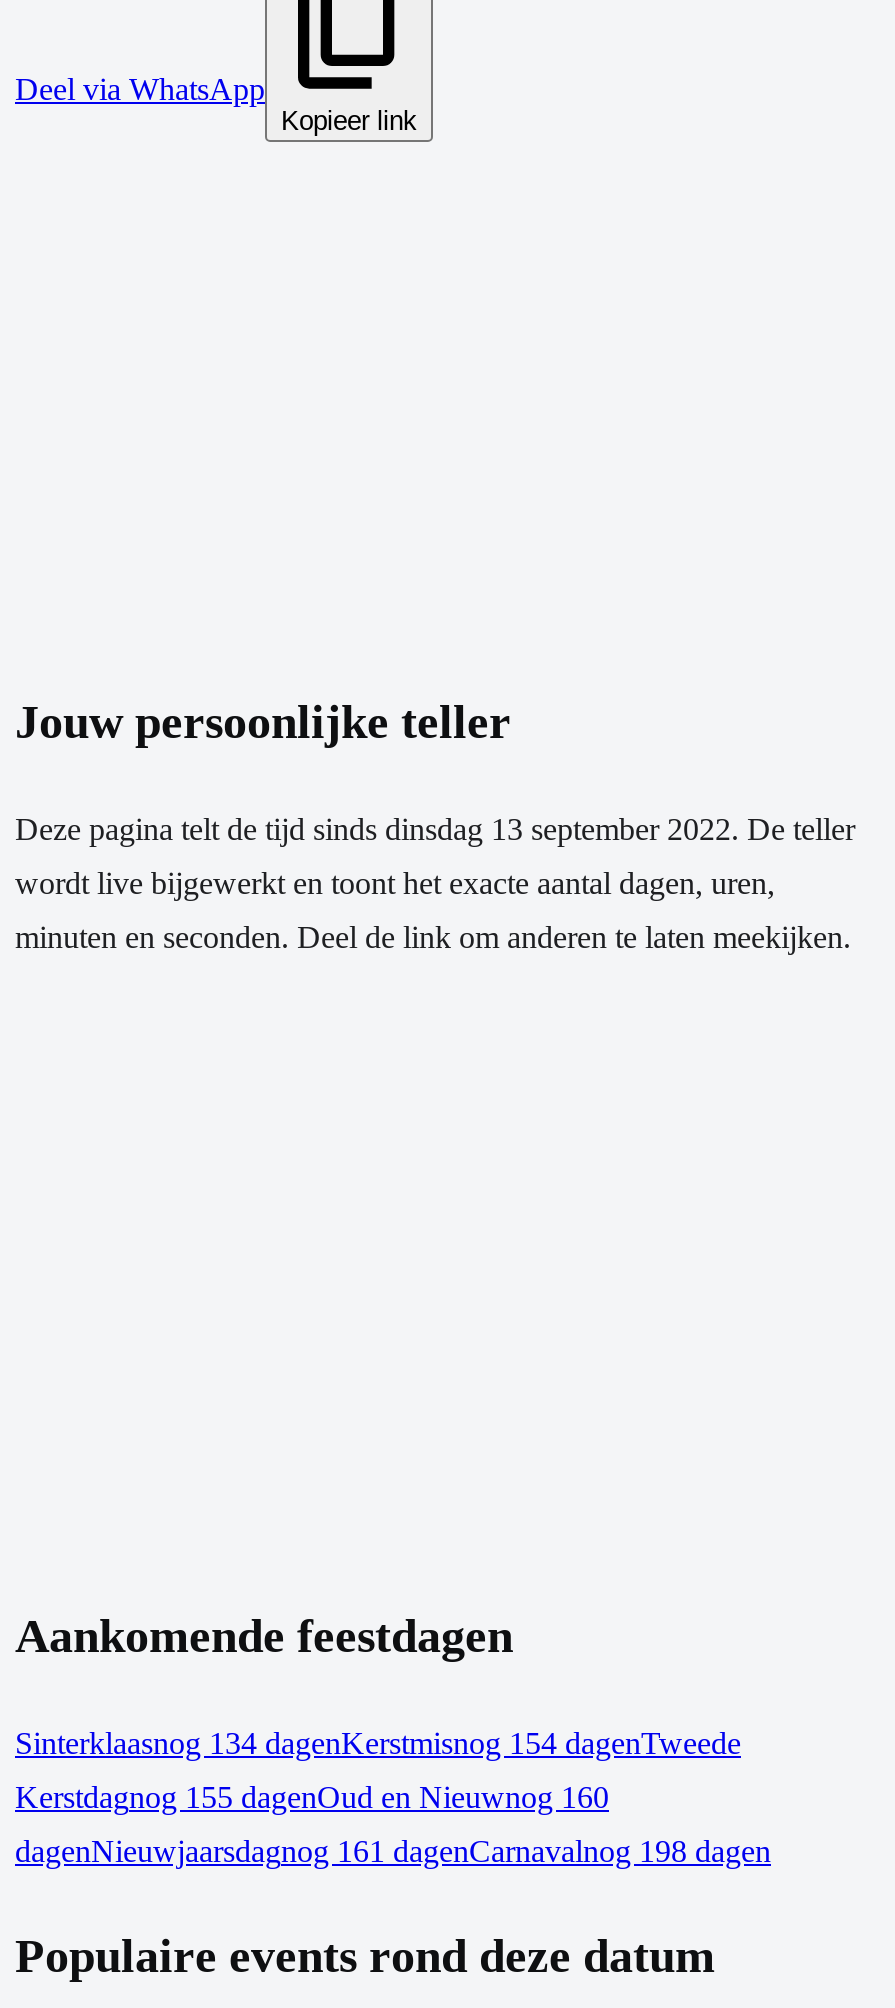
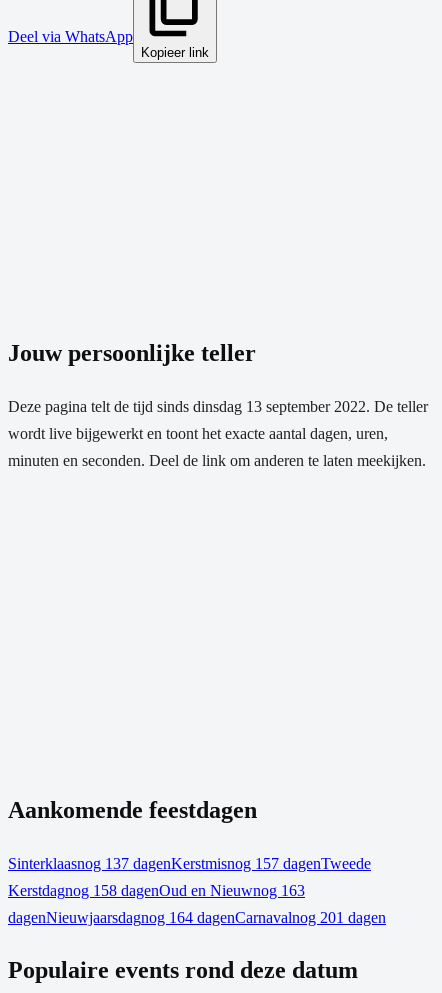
[15,1725,741,1759] Sinterklaasnog 134 dagenKerstmisnog 154 dagenTweede -> [8,854,371,871] Sinterklaasnog 137 dagenKerstmisnog 157 dagenTweede
[15,1779,609,1813] Kerstdagnog 155 dagenOud en Nieuwnog 160 -> [8,881,305,898] Kerstdagnog 158 dagenOud en Nieuwnog 163
[15,1833,771,1867] dagenNieuwjaarsdagnog 161 dagenCarnavalnog 198 dagen -> [8,908,386,925] dagenNieuwjaarsdagnog 164 dagenCarnavalnog 201 dagen

